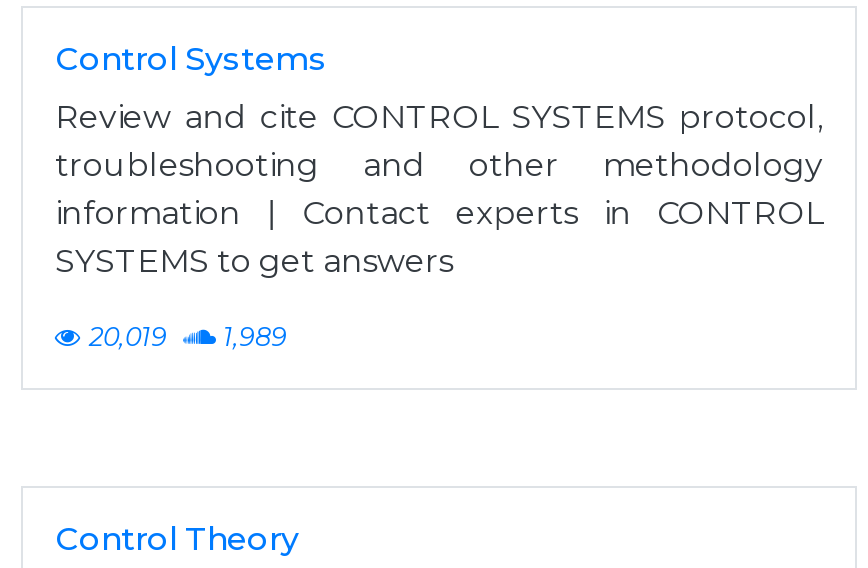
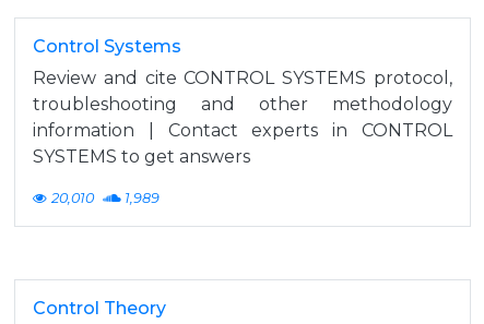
[89,321,287,351] 20,019 1,989 -> [51,189,160,206] 20,010 1,989

